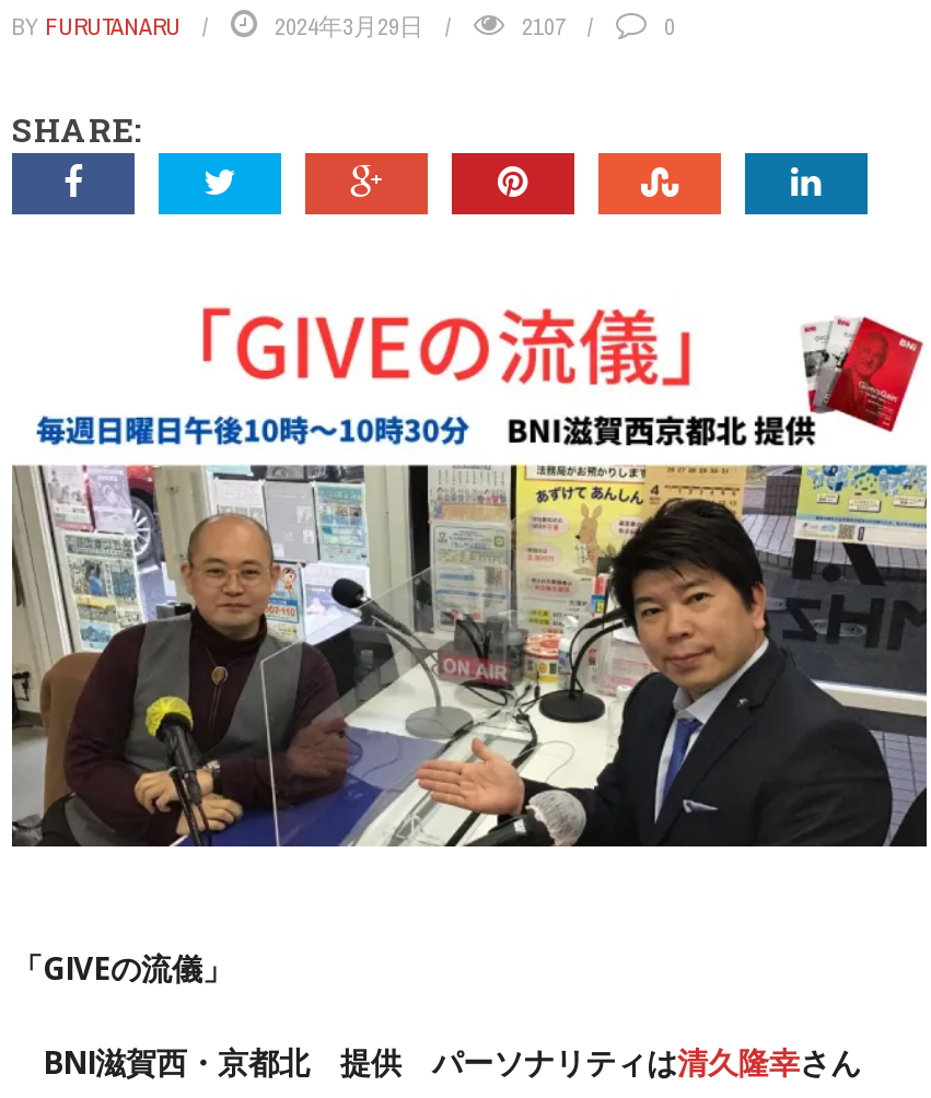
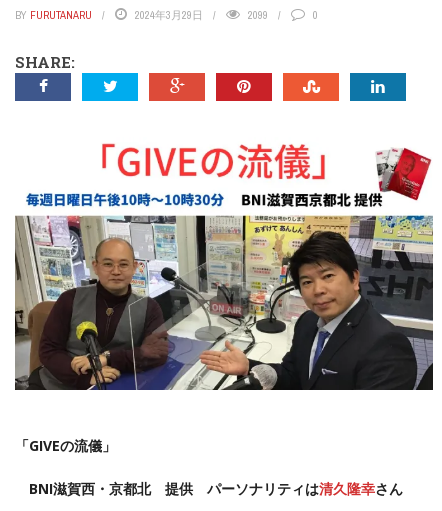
[522,11,566,42] 2107 -> [248,8,268,22] 2099

